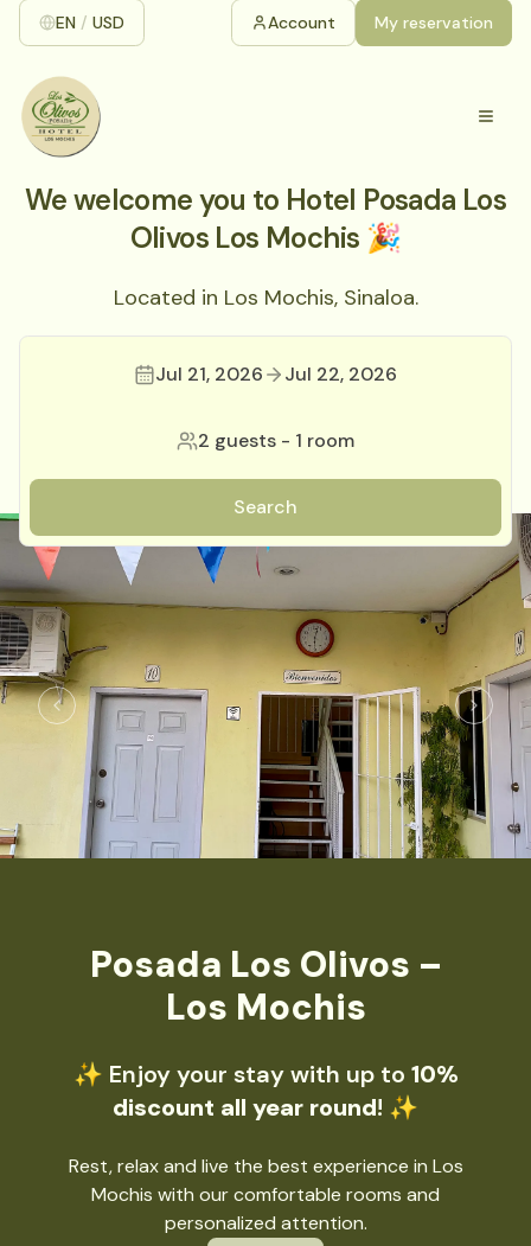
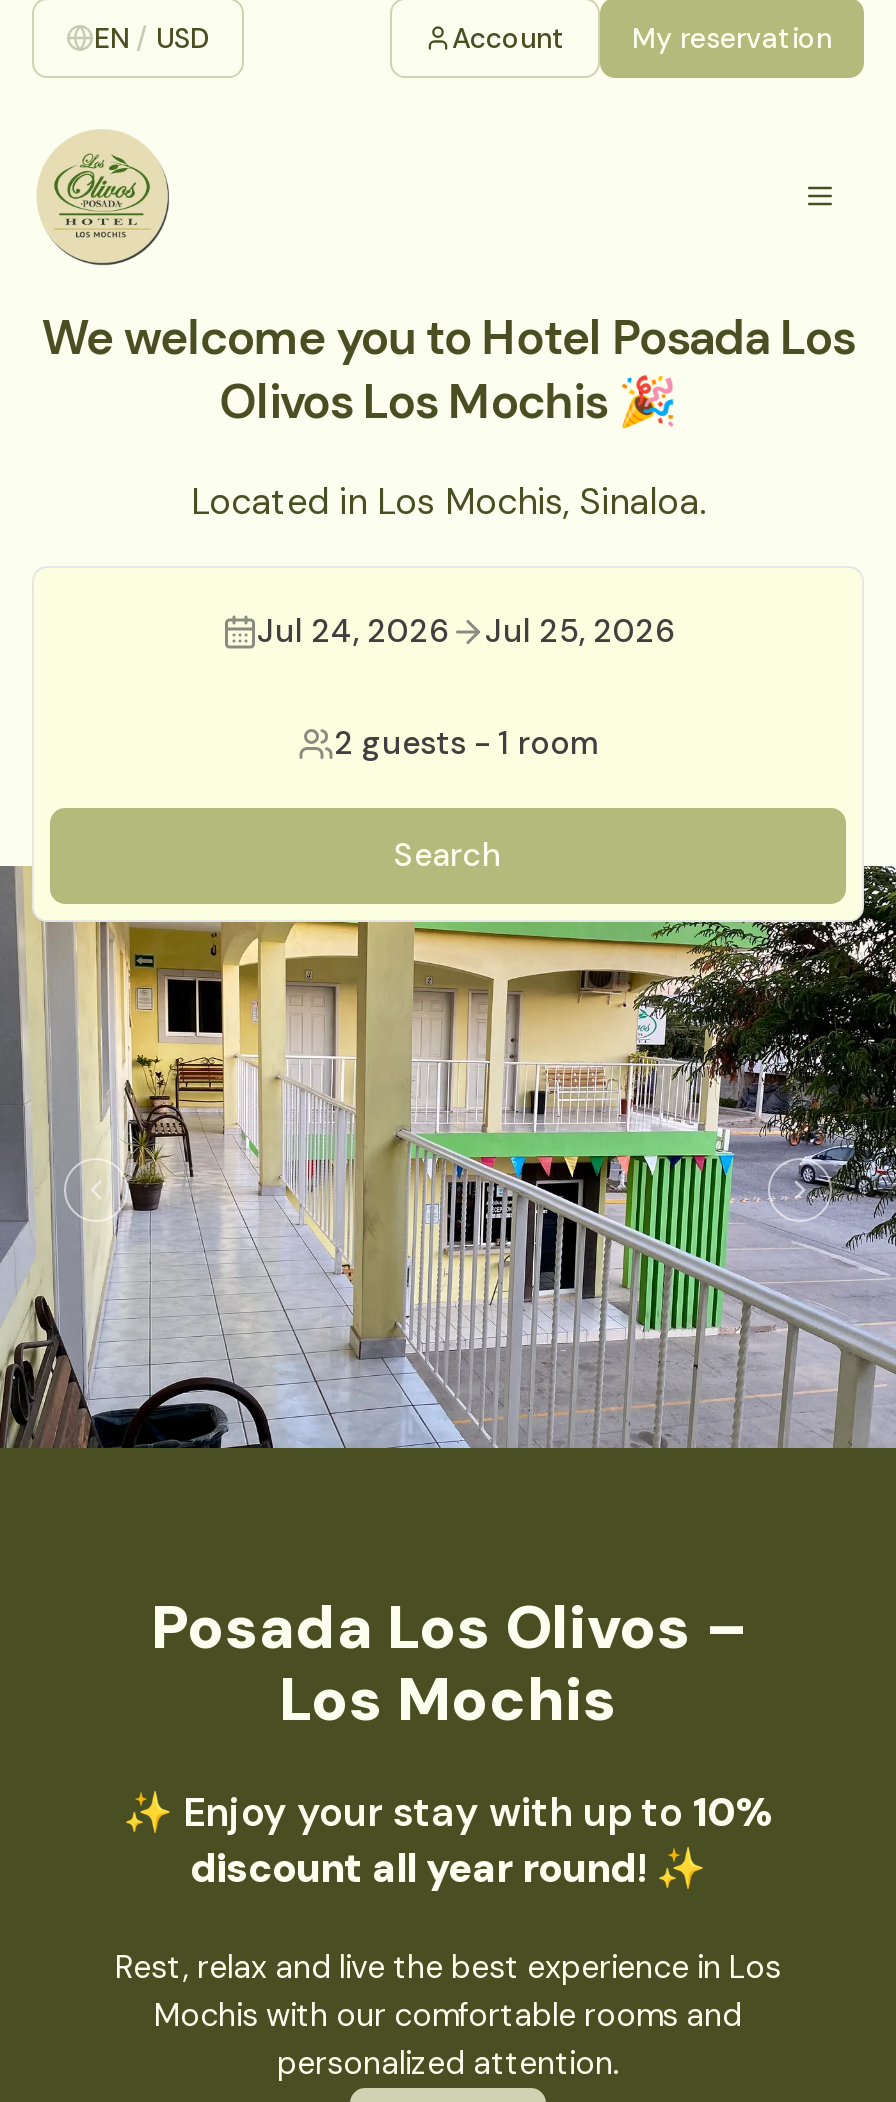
[155,362,263,386] Jul 21, 2026 -> [257,610,449,652] Jul 24, 2026
[284,362,397,386] Jul 22, 2026 -> [485,610,675,652] Jul 25, 2026
[4,512,527,860] [image] -> [6,866,890,1450] [image]

